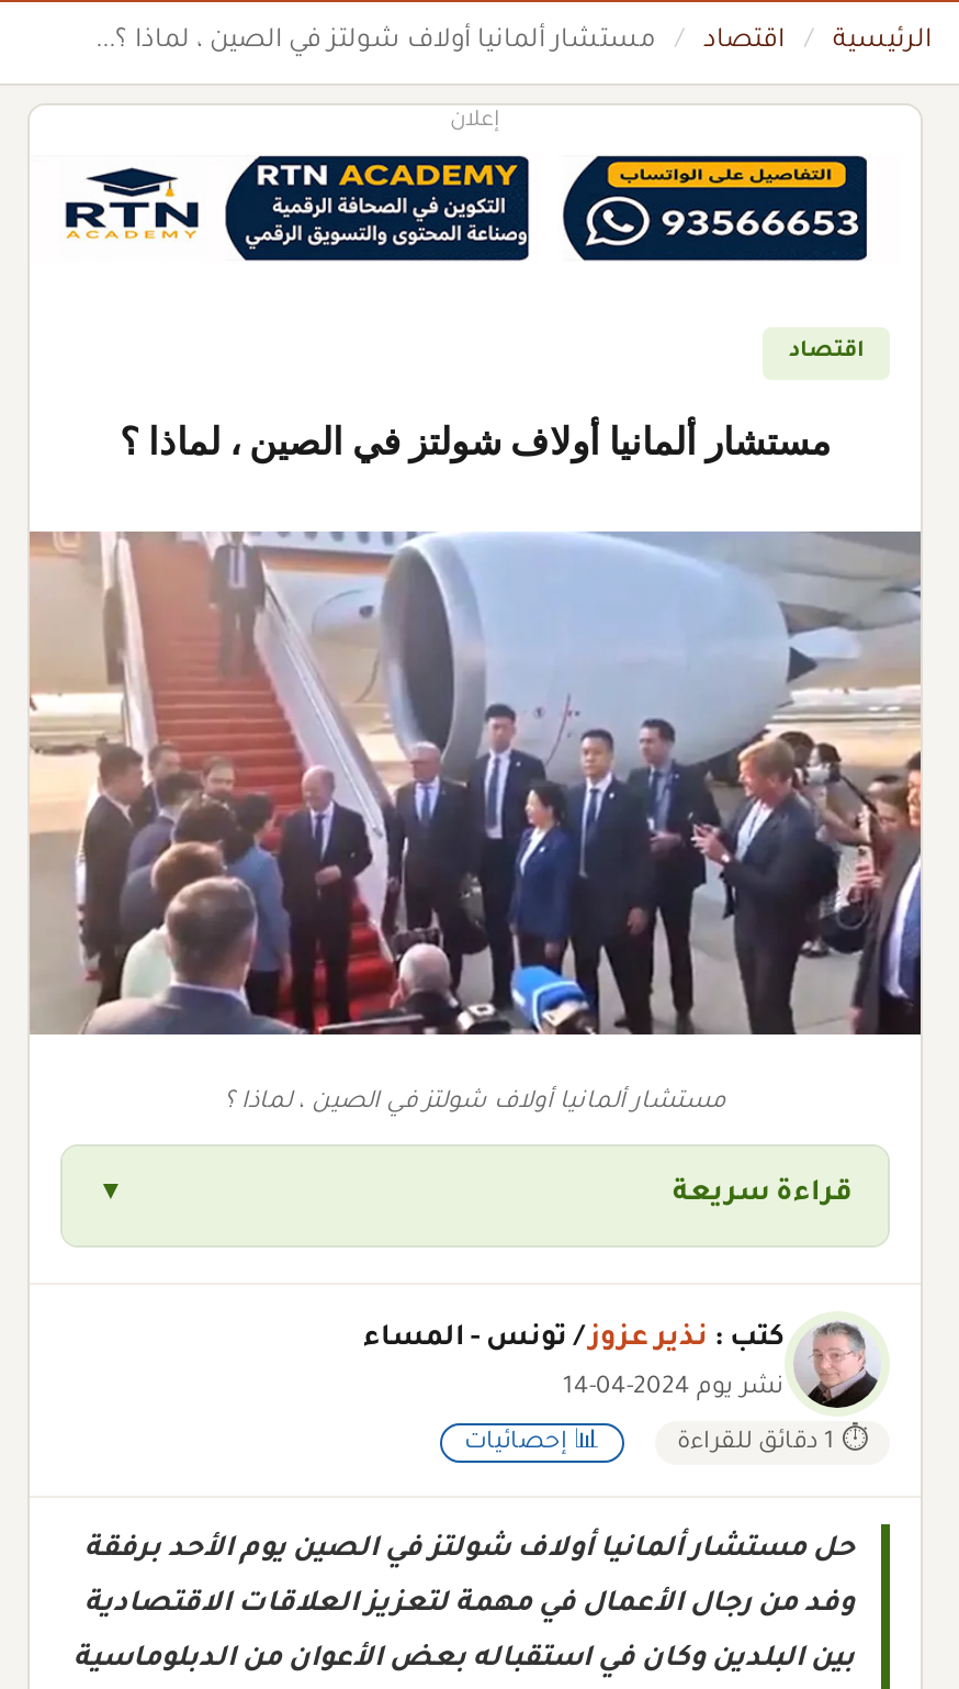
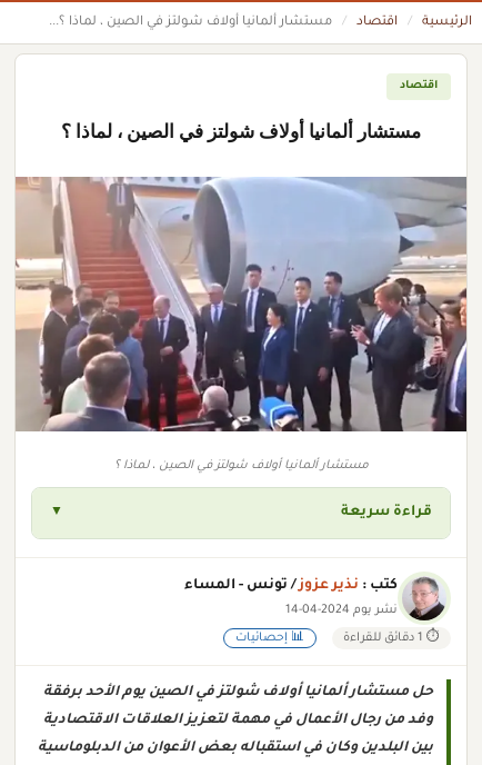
[450,110,500,134] إعلان -> none
[223,154,532,264] [image] -> none
[561,147,885,264] [image] -> none
[63,165,201,239] [image] -> none

